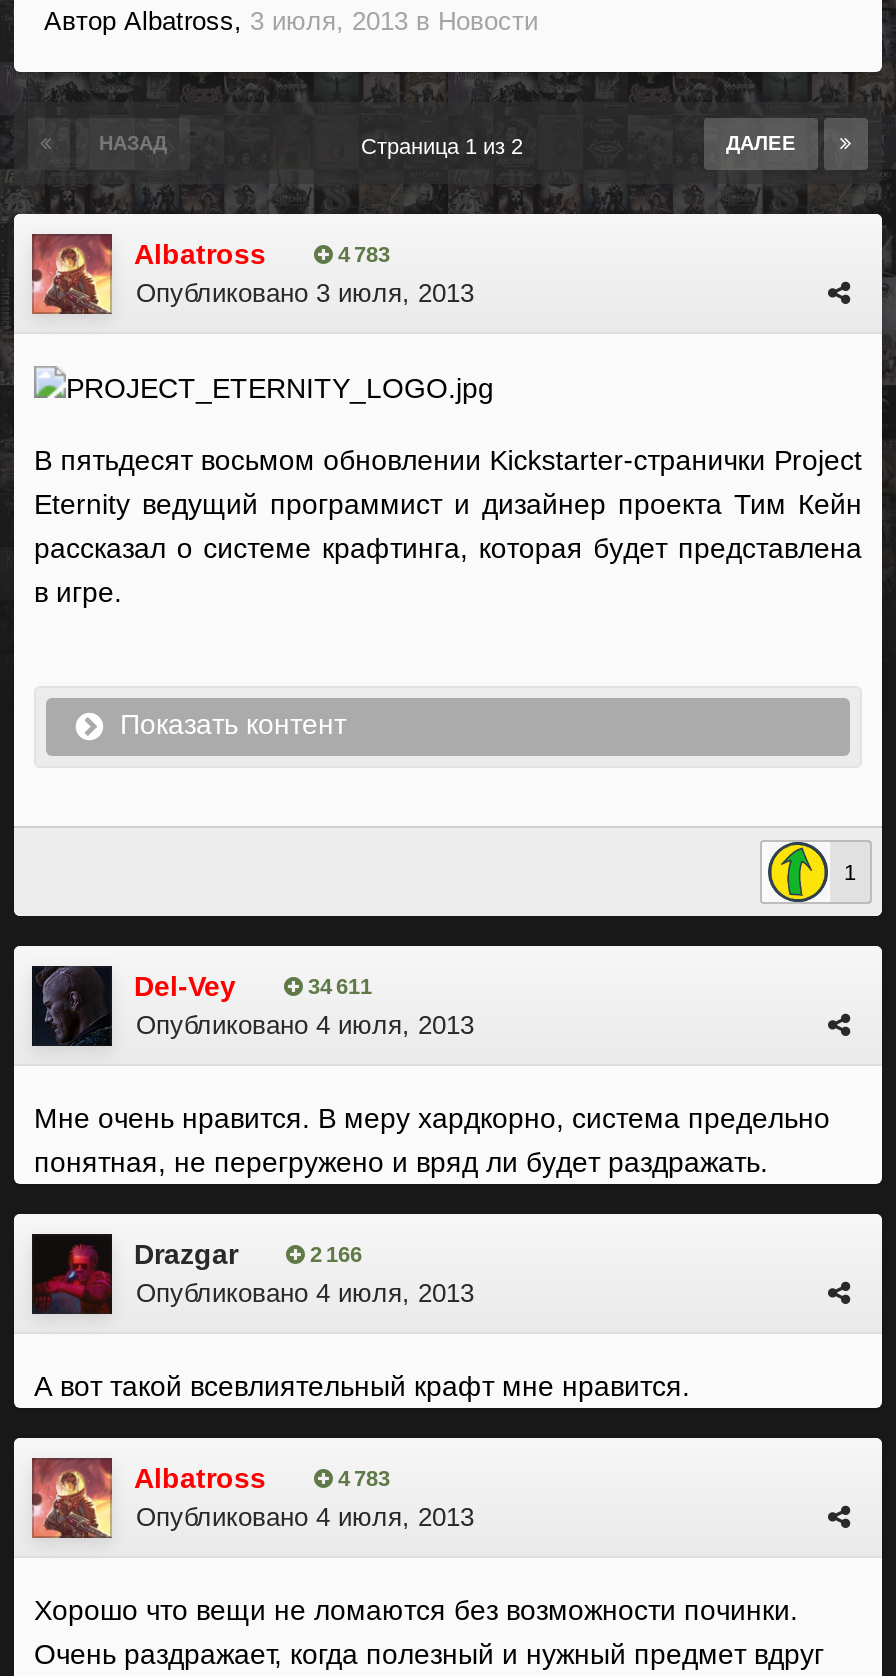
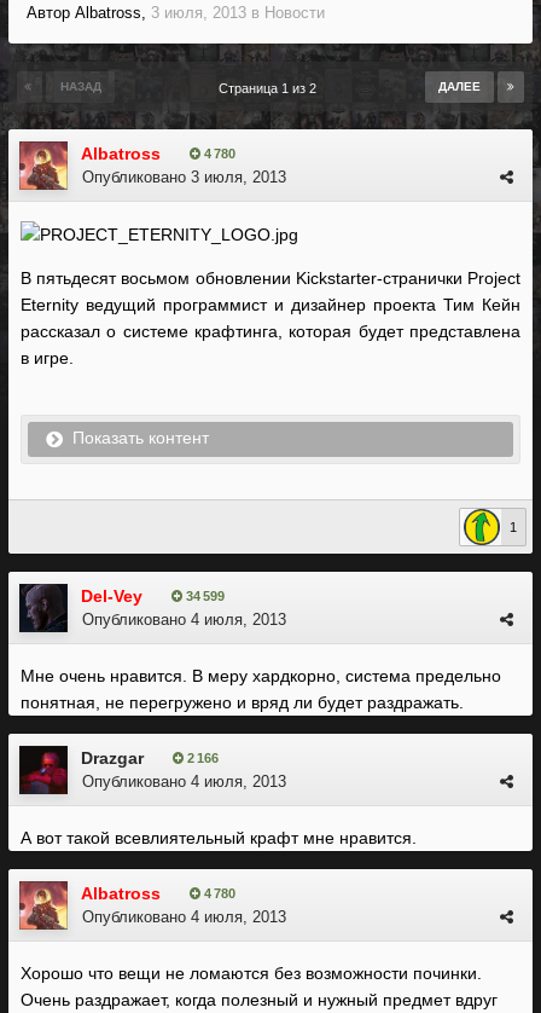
[332,242,390,266] 4 783 -> [200,146,235,161] 4 780
[302,974,372,998] 34 611 -> [182,589,225,603] 34 599
[332,1466,390,1490] 4 783 -> [200,886,235,901] 4 780

